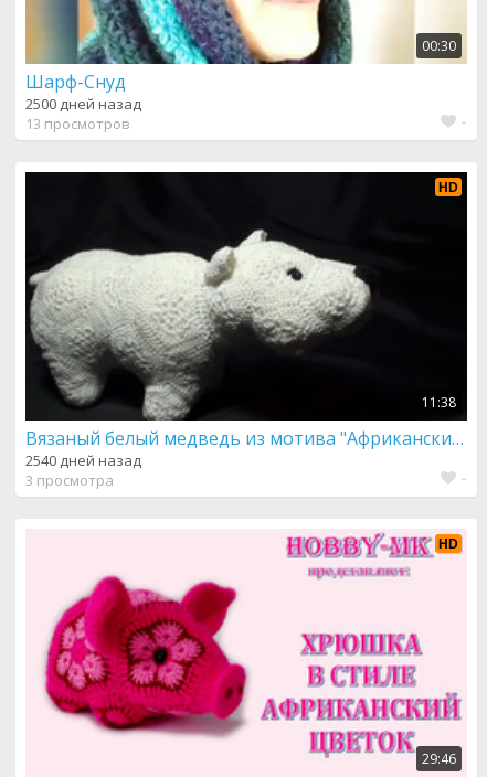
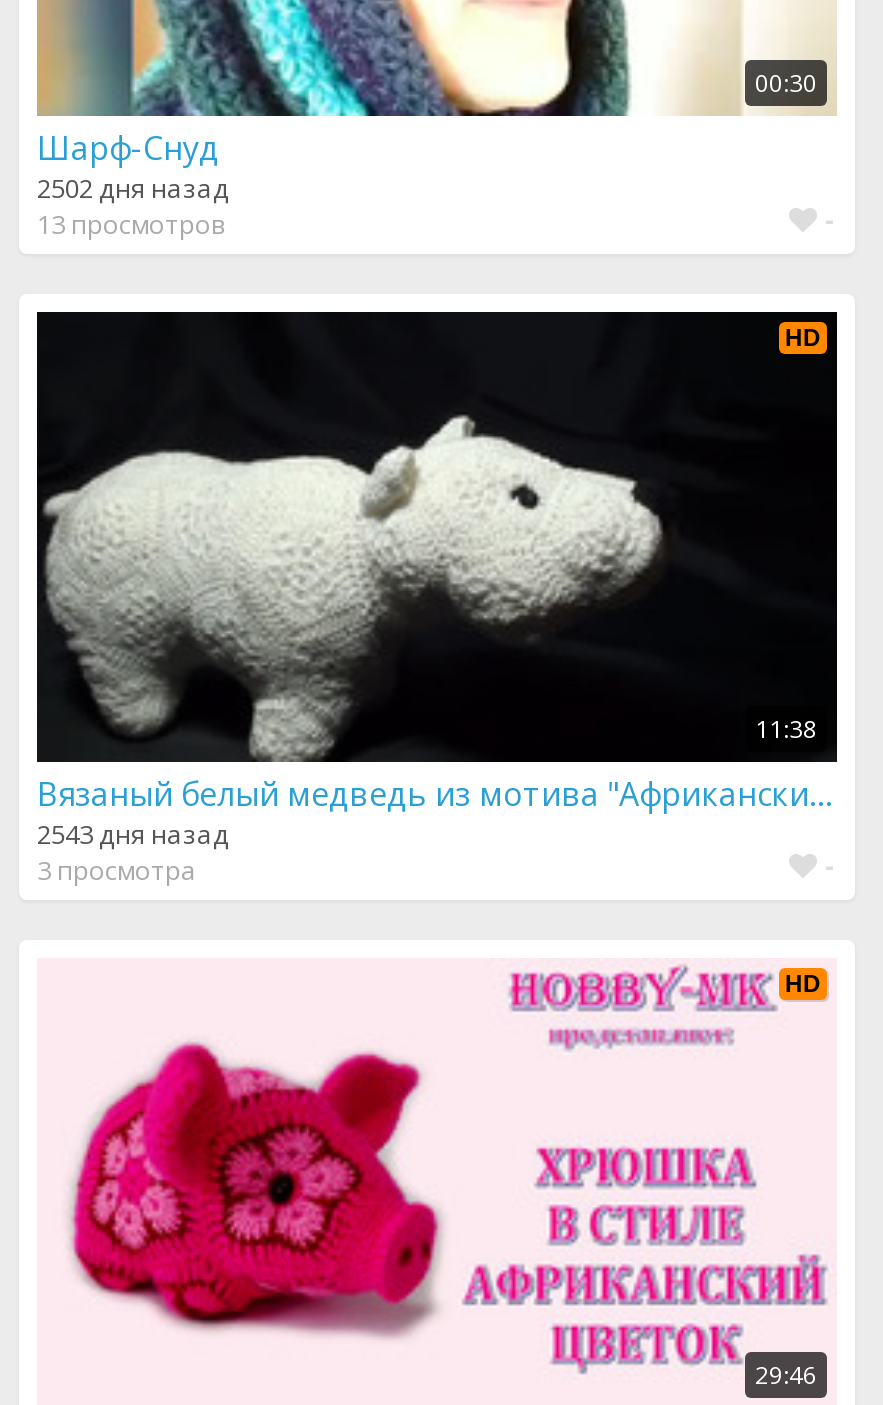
[25,93,141,113] 2500 дней назад -> [37,169,229,205] 2502 дня назад
[25,450,141,470] 2540 дней назад -> [37,815,229,851] 2543 дня назад

